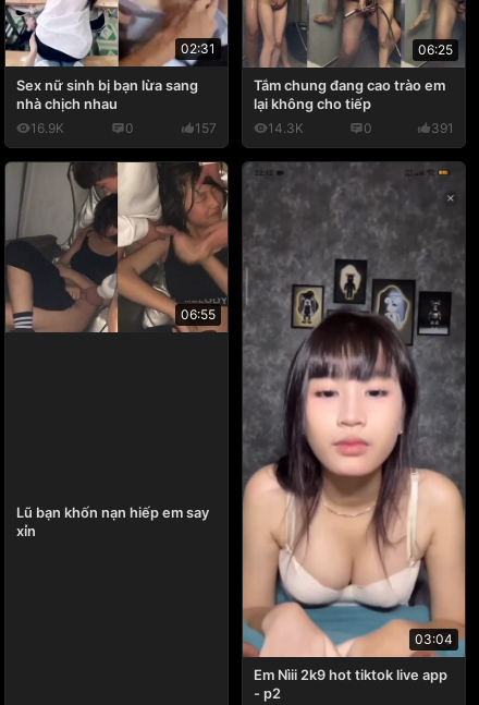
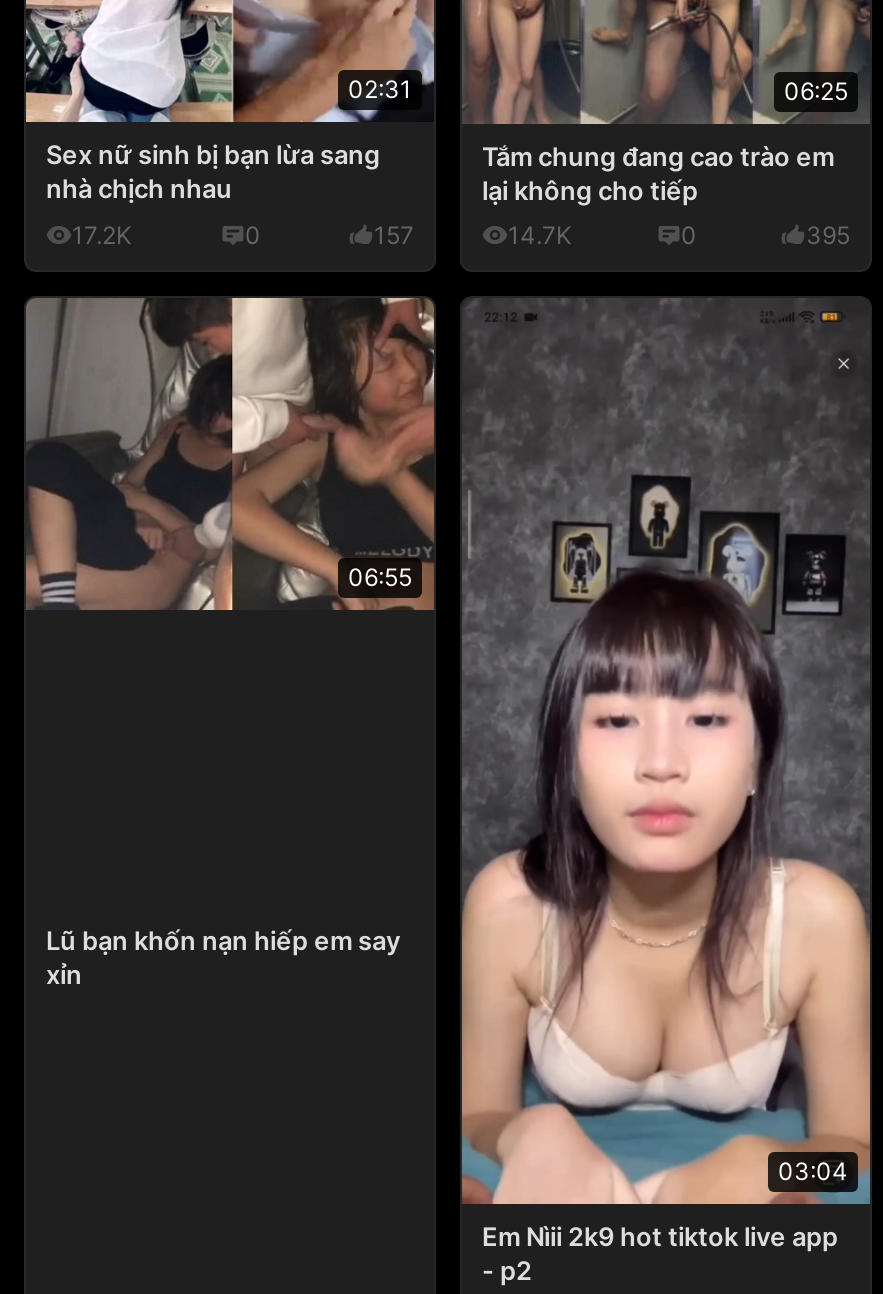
[30,120,64,137] 16.9K -> [72,221,132,251] 17.2K
[268,120,304,137] 14.3K -> [508,221,572,251] 14.7K
[431,120,454,137] 391 -> [806,221,850,251] 395

